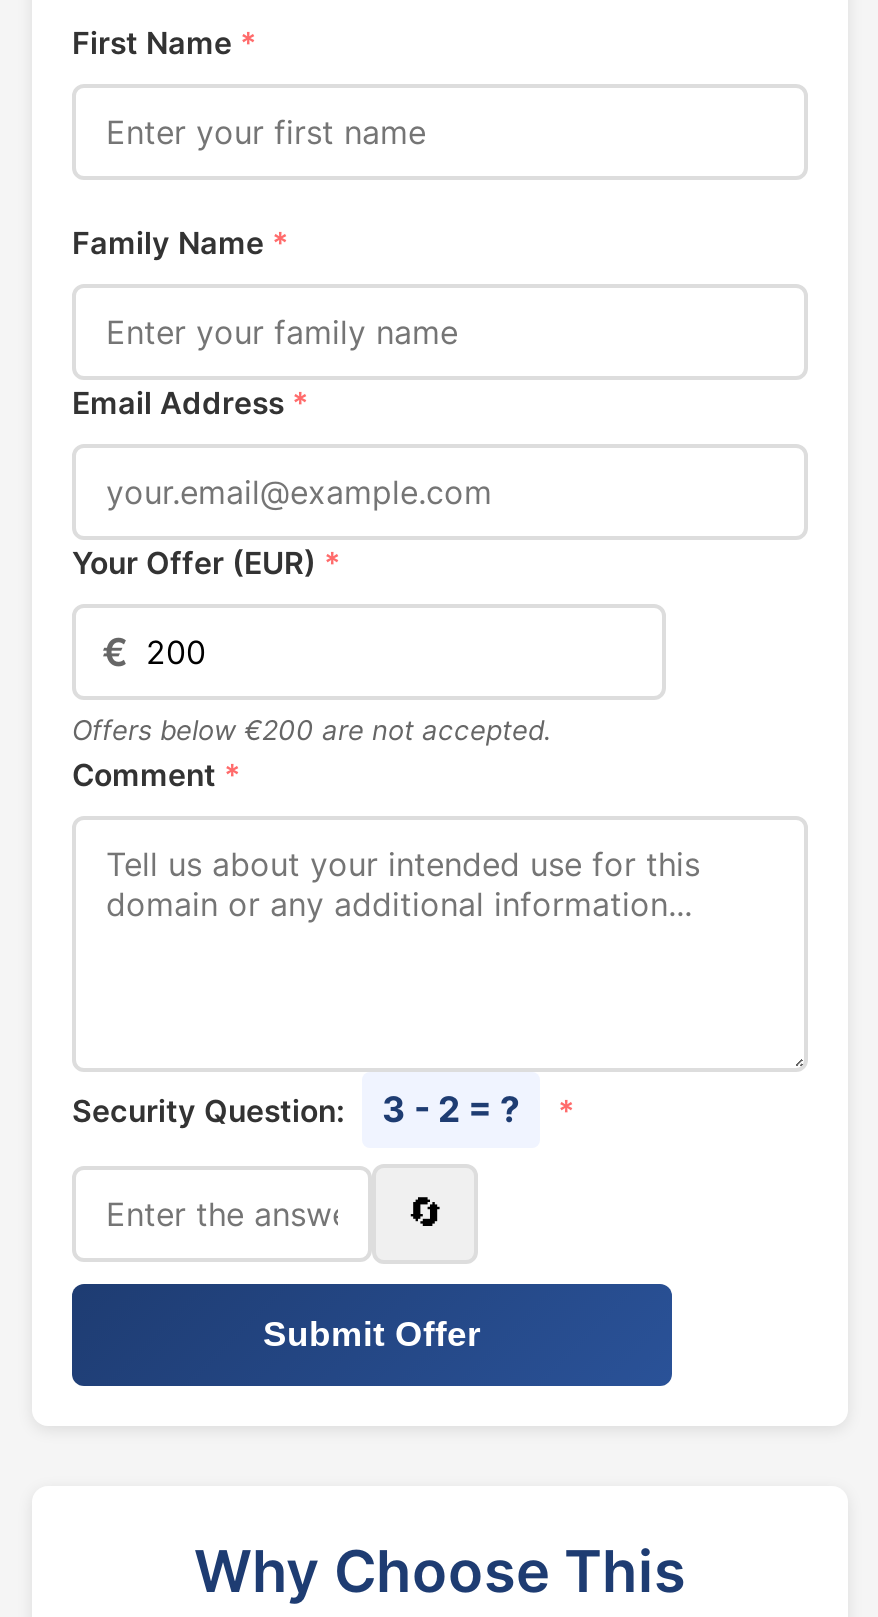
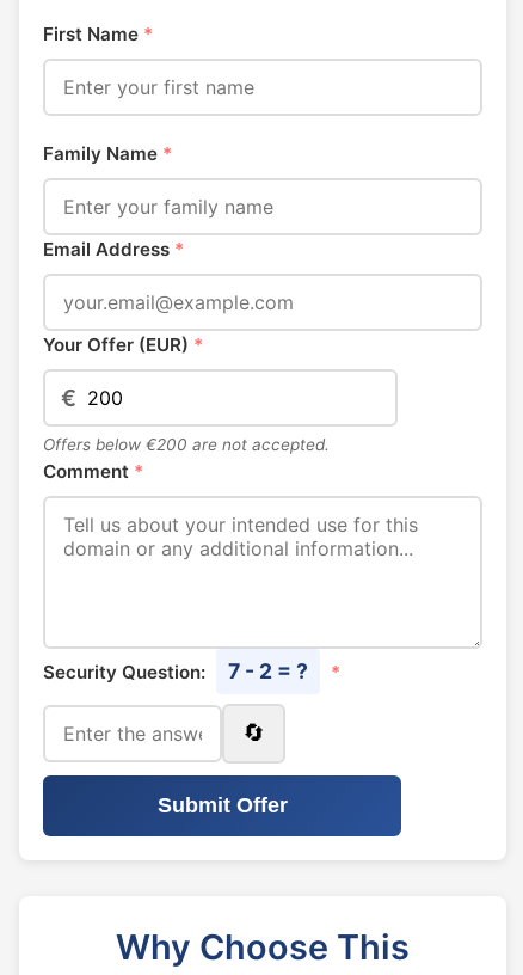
[382,1088,520,1130] 3 - 2 = ? -> [228,658,308,683] 7 - 2 = ?

